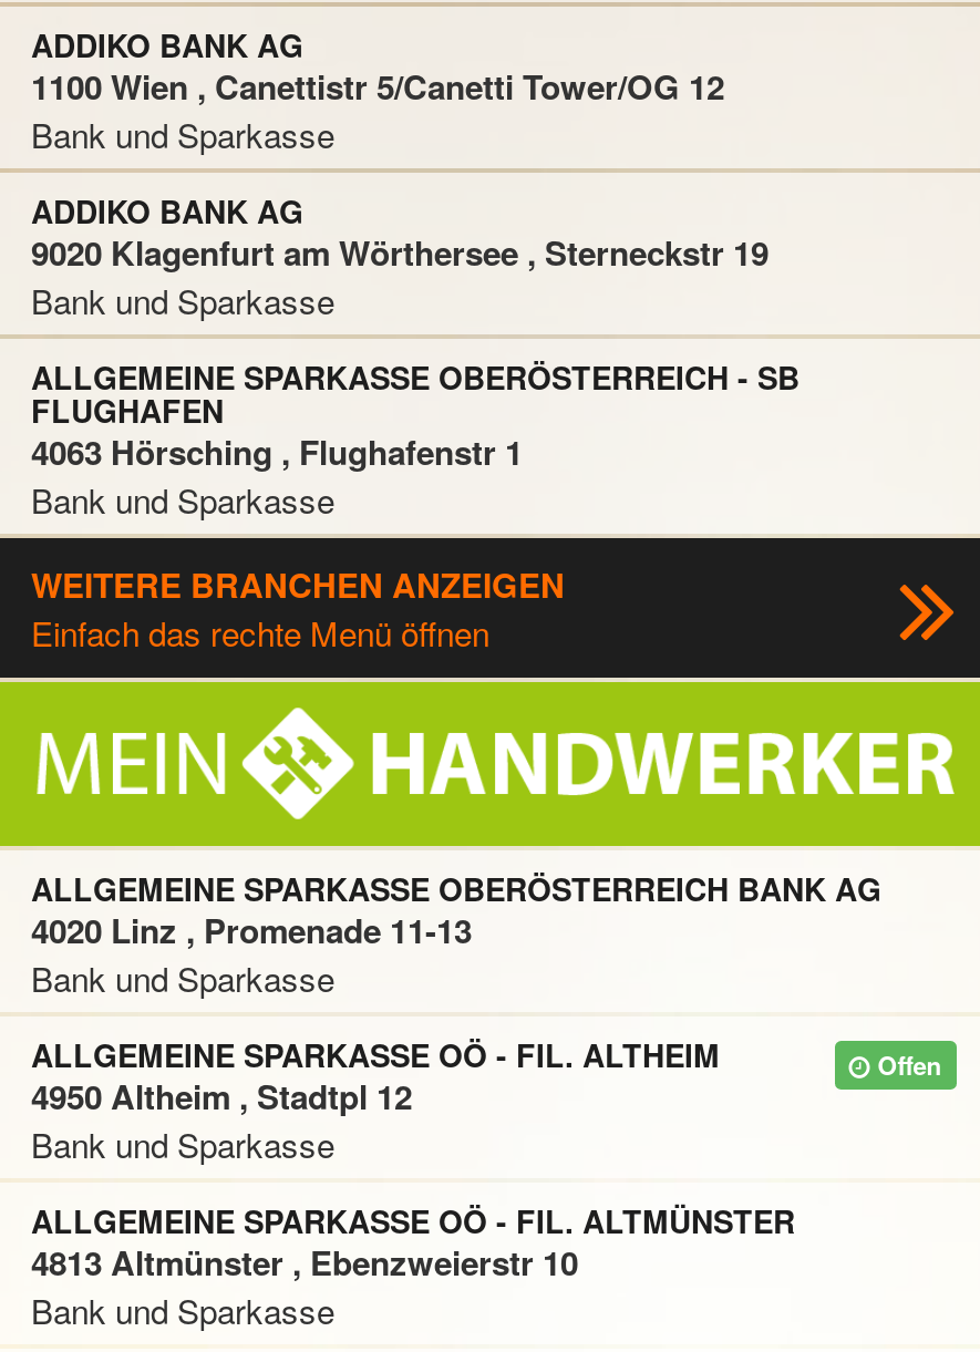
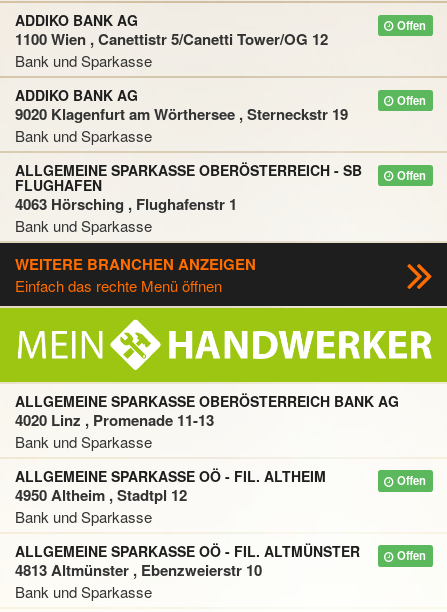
none -> [394,17,426,33] Offen
none -> [394,92,426,108] Offen
none -> [394,167,426,183] Offen
none -> [394,548,426,564] Offen

